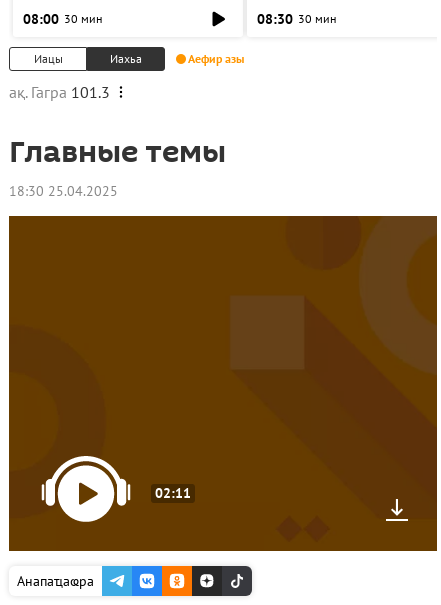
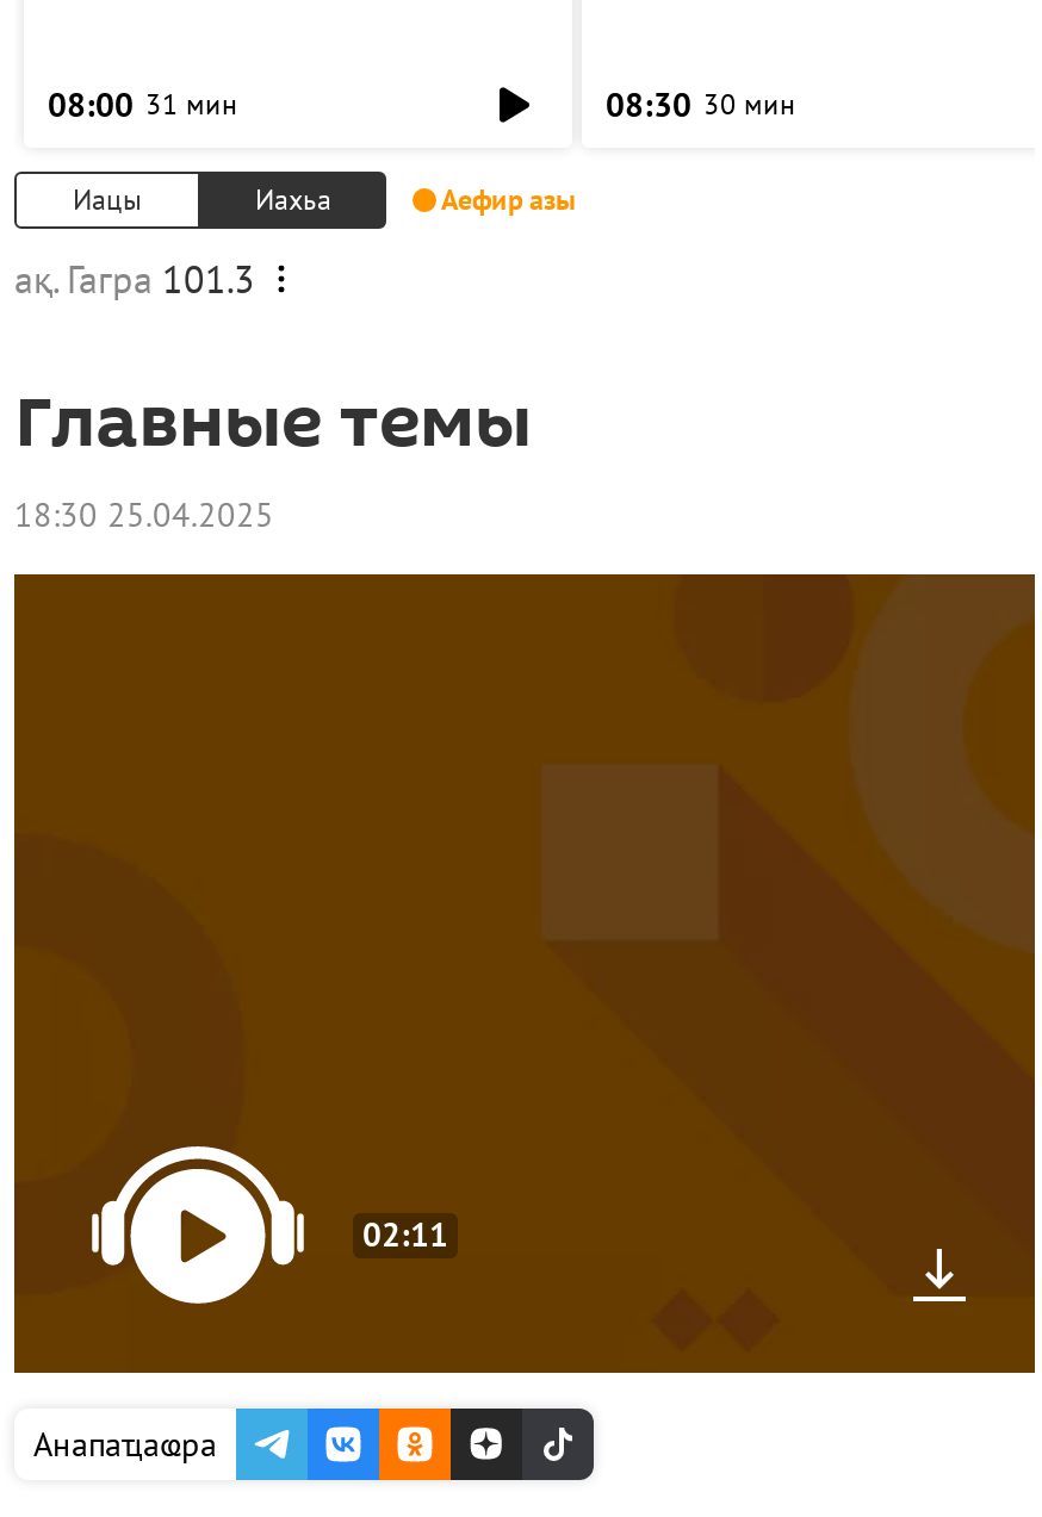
[23,10,102,28] 08:00 30 мин -> [48,83,236,126] 08:00 31 мин

